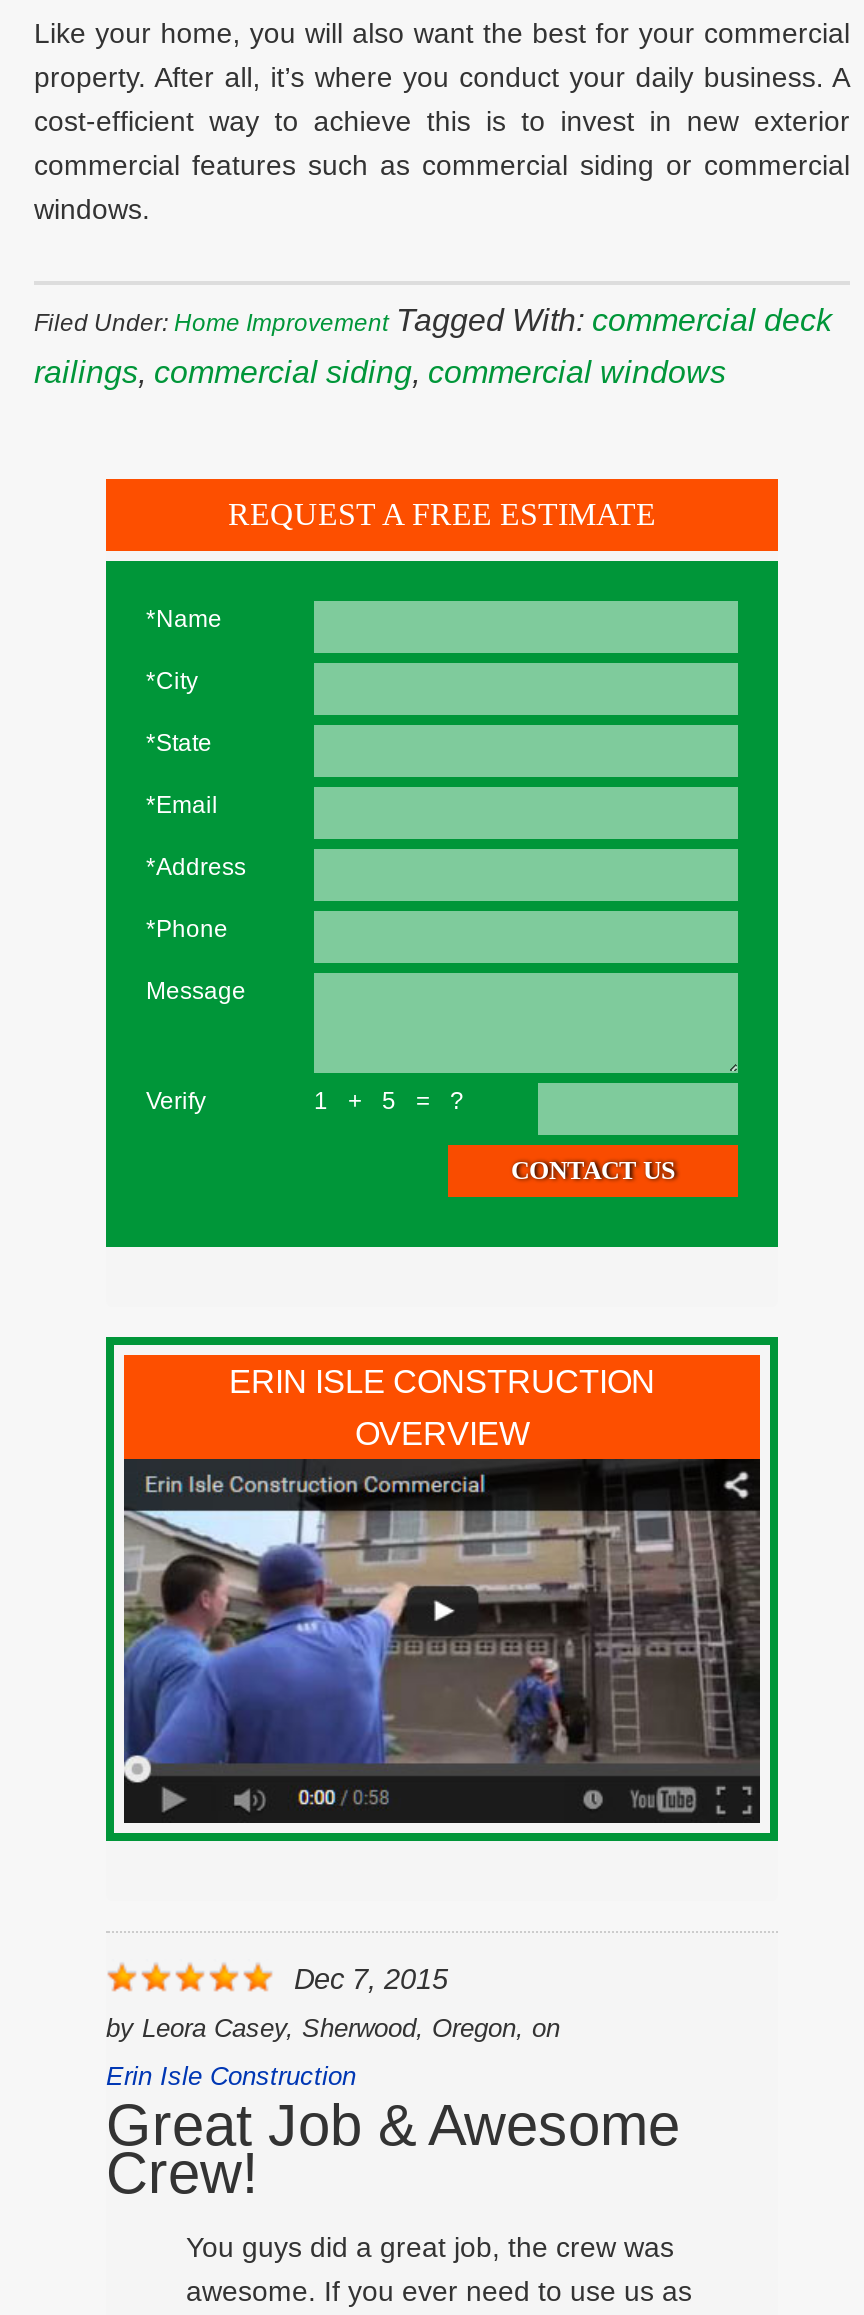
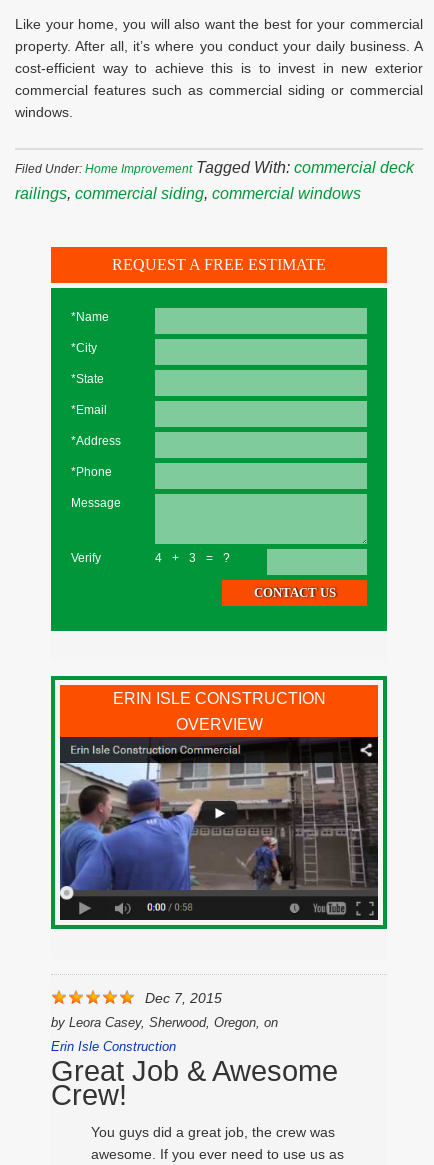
[314,1087,484,1115] 1+5=? -> [155,551,240,565] 4+3=?

